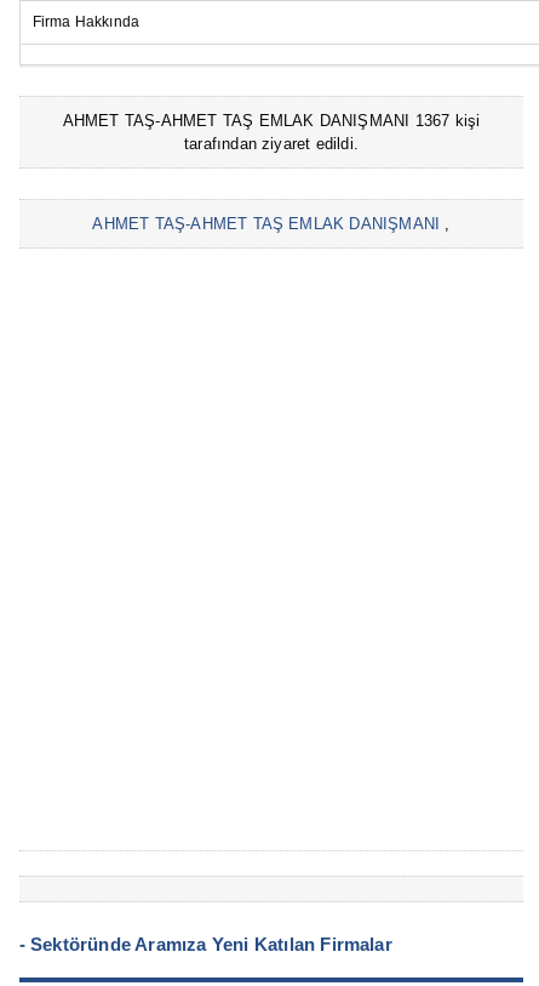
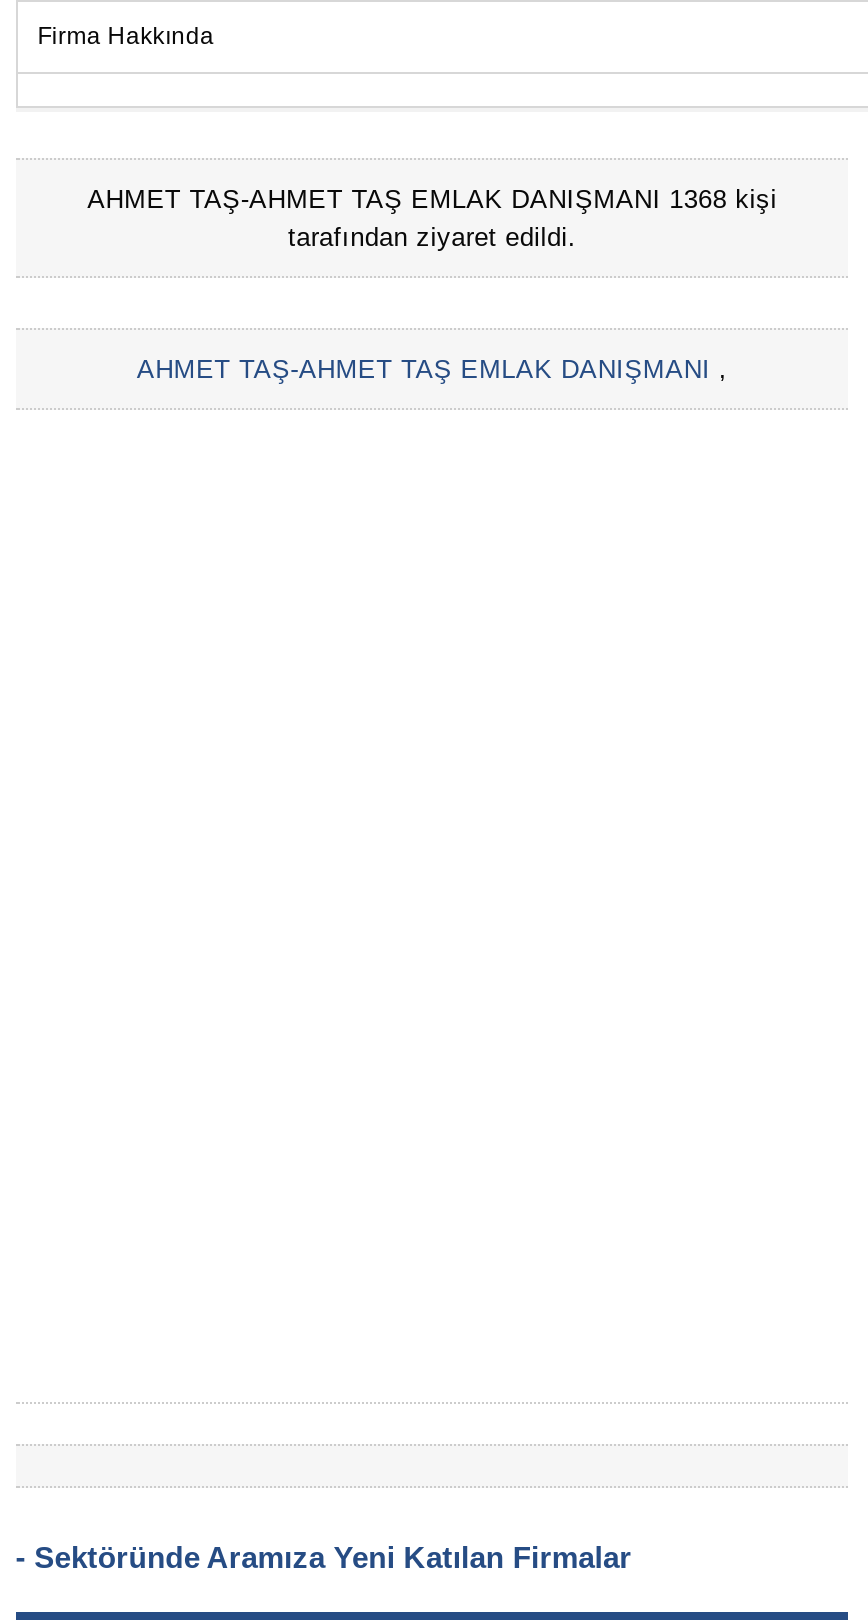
[62,112,480,130] AHMET TAŞ-AHMET TAŞ EMLAK DANIŞMANI 1367 kişi -> [87,184,777,214] AHMET TAŞ-AHMET TAŞ EMLAK DANIŞMANI 1368 kişi

